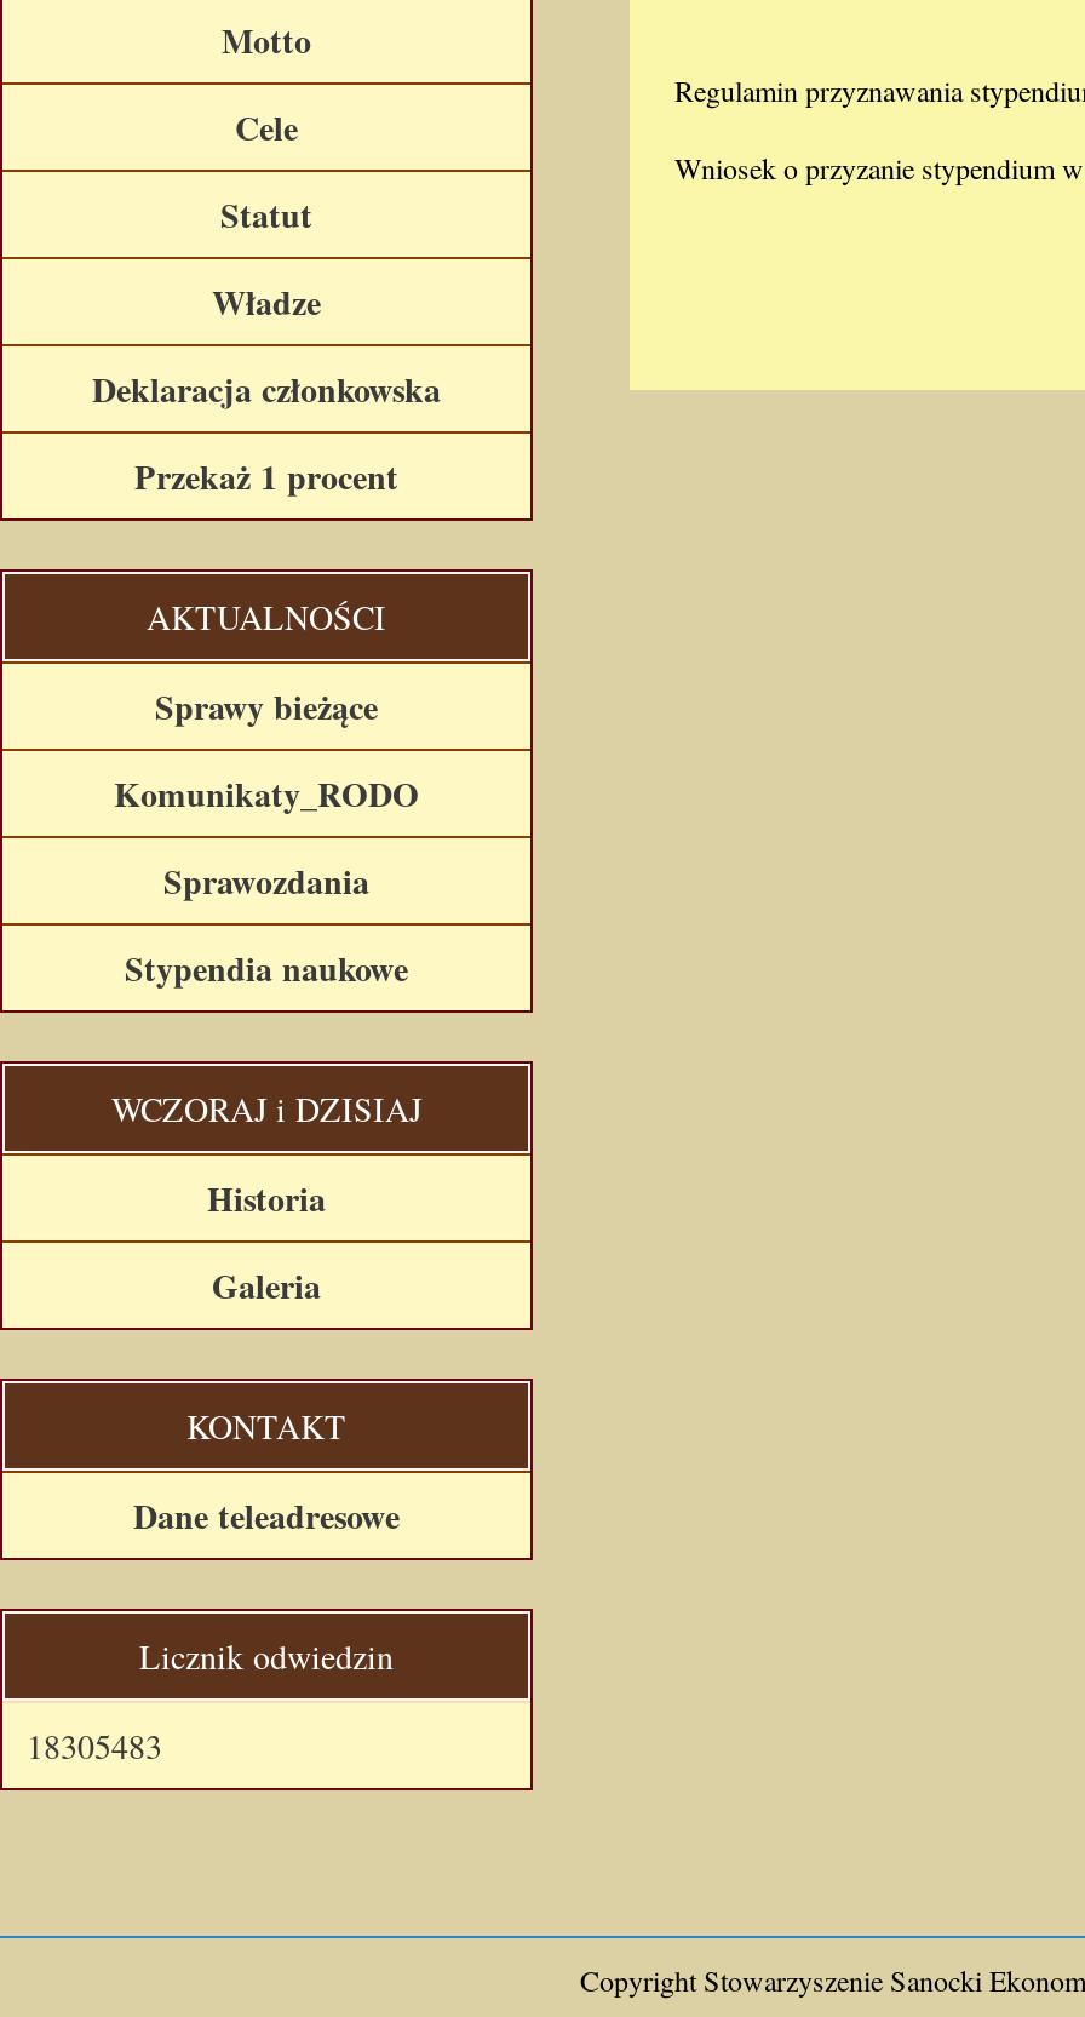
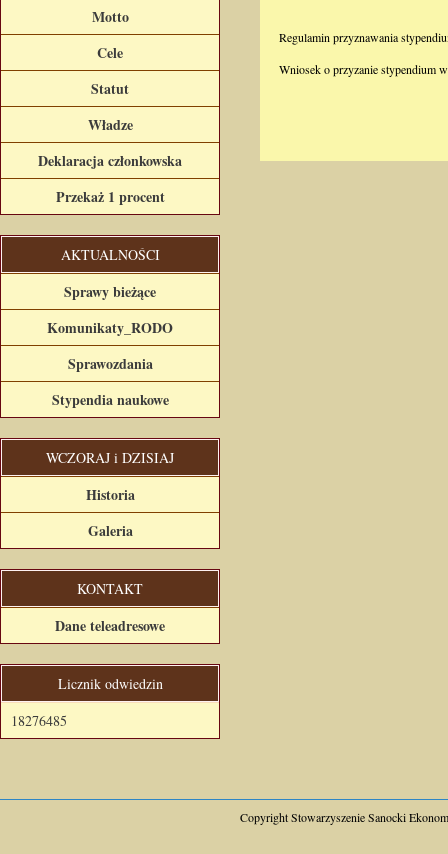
[27,1723,162,1769] 18305483 -> [11,711,67,730] 18276485

